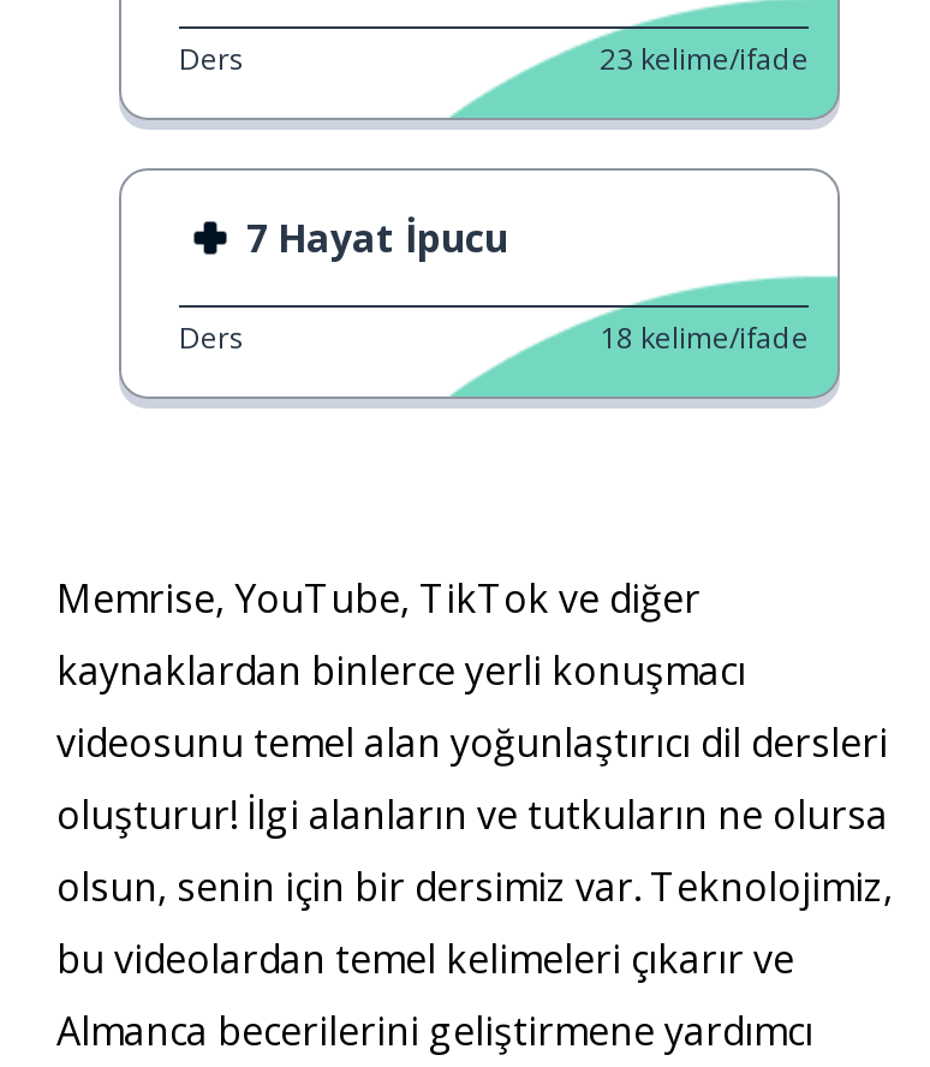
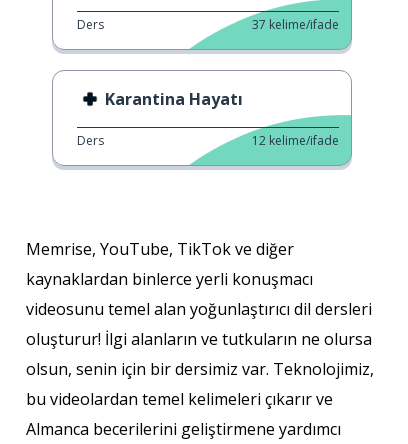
[600,38,809,79] 23 kelime/ifade -> [252,16,339,33] 37 kelime/ifade
[246,211,508,264] 7 Hayat İpucu -> [105,88,243,110] Karantina Hayatı
[600,317,809,358] 18 kelime/ifade -> [252,132,339,149] 12 kelime/ifade

